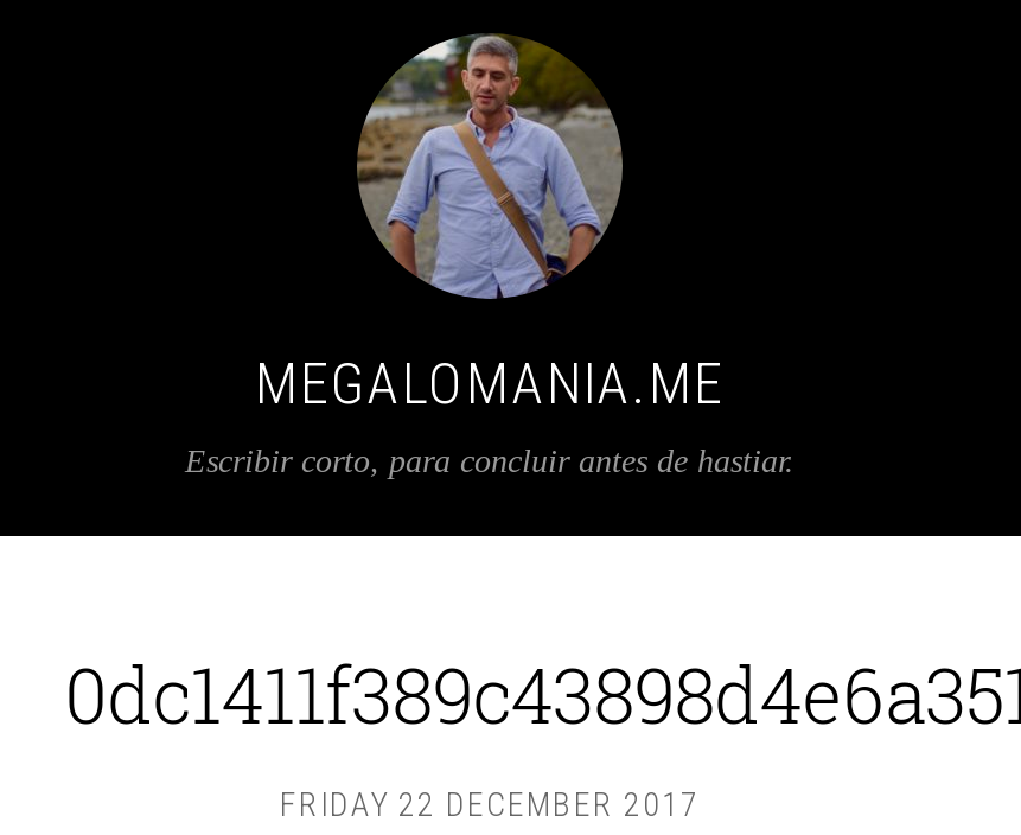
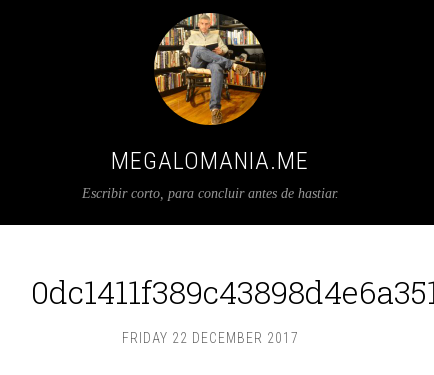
[359,36,623,301] [image] -> [154,13,266,126] [image]

